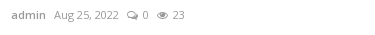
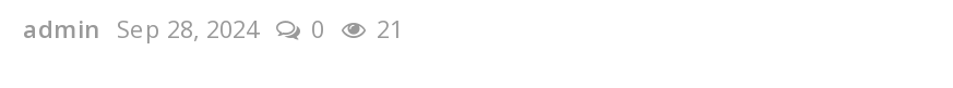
[11,7,119,22] admin Aug 25, 2022 -> [23,13,259,45] admin Sep 28, 2024
[173,7,185,22] 23 -> [377,13,403,45] 21

